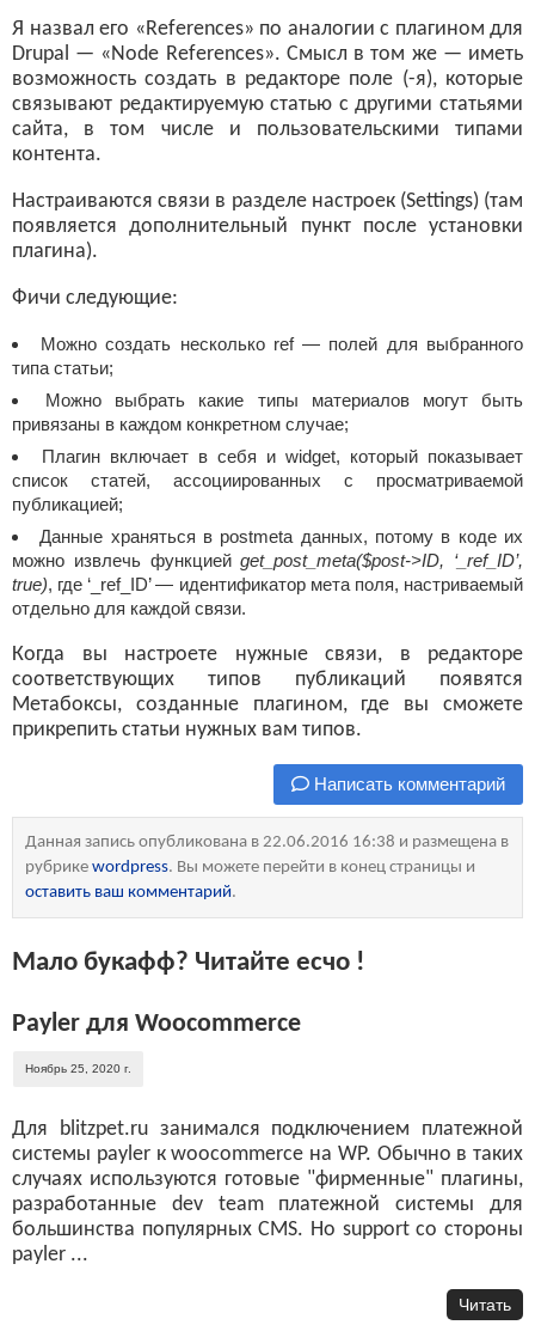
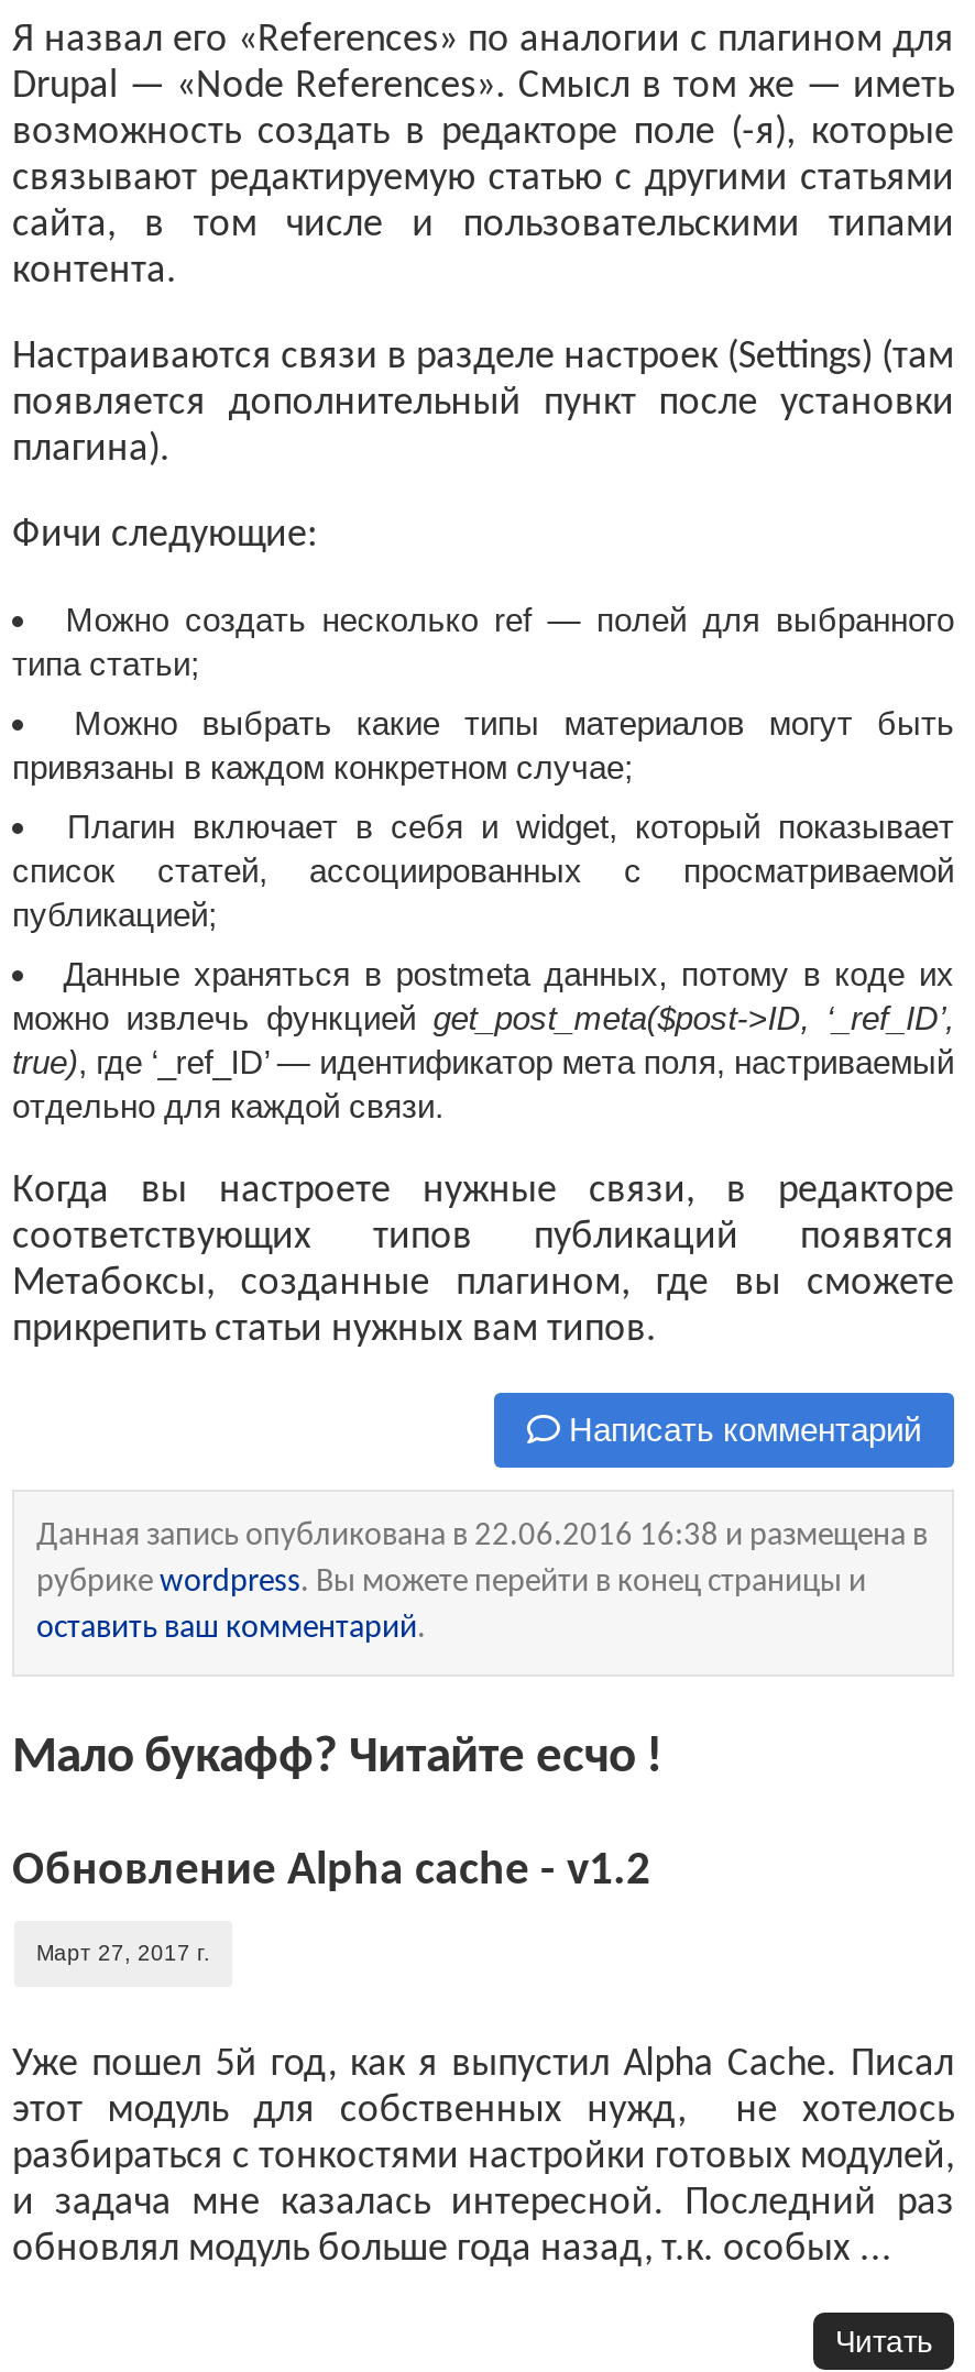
[12,1011,301,1037] Payler для Woocommerce -> [12,1848,650,1894] Обновление Alpha cache - v1.2
[25,1062,131,1075] Ноябрь 25, 2020 г. -> [36,1940,210,1964] Март 27, 2017 г.
[12,1118,523,1266] Для blitzpet.ru занимался подключением платежной | системы payler к woocommerce на WP. Обычно в таких | случаях используются готовые "фирменные" плагины, | разработанные dev team платежной системы для | большинства популярных CMS. Но support со стороны | payler ... -> [12,2044,954,2270] Уже пошел 5й год, как я выпустил Alpha Cache. Писал | этот модуль для собственных нужд, не хотелось | разбираться с тонкостями настройки готовых модулей, | и задача мне казалась интересной. Последний раз | обновлял модуль больше года назад, т.к. особых ...

